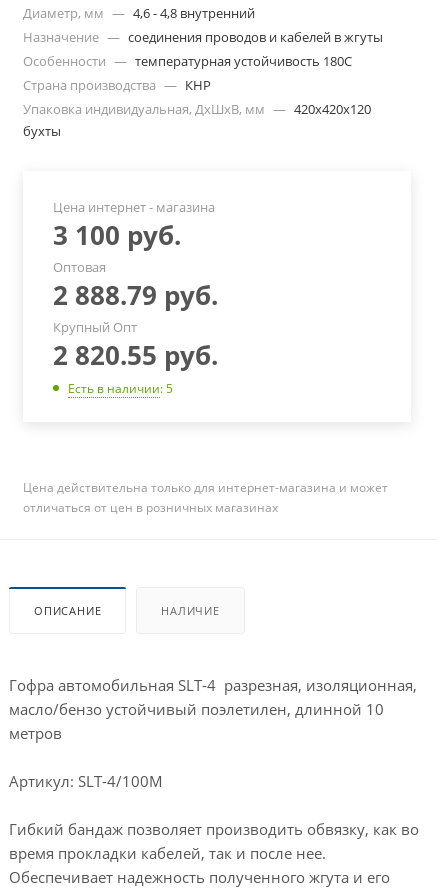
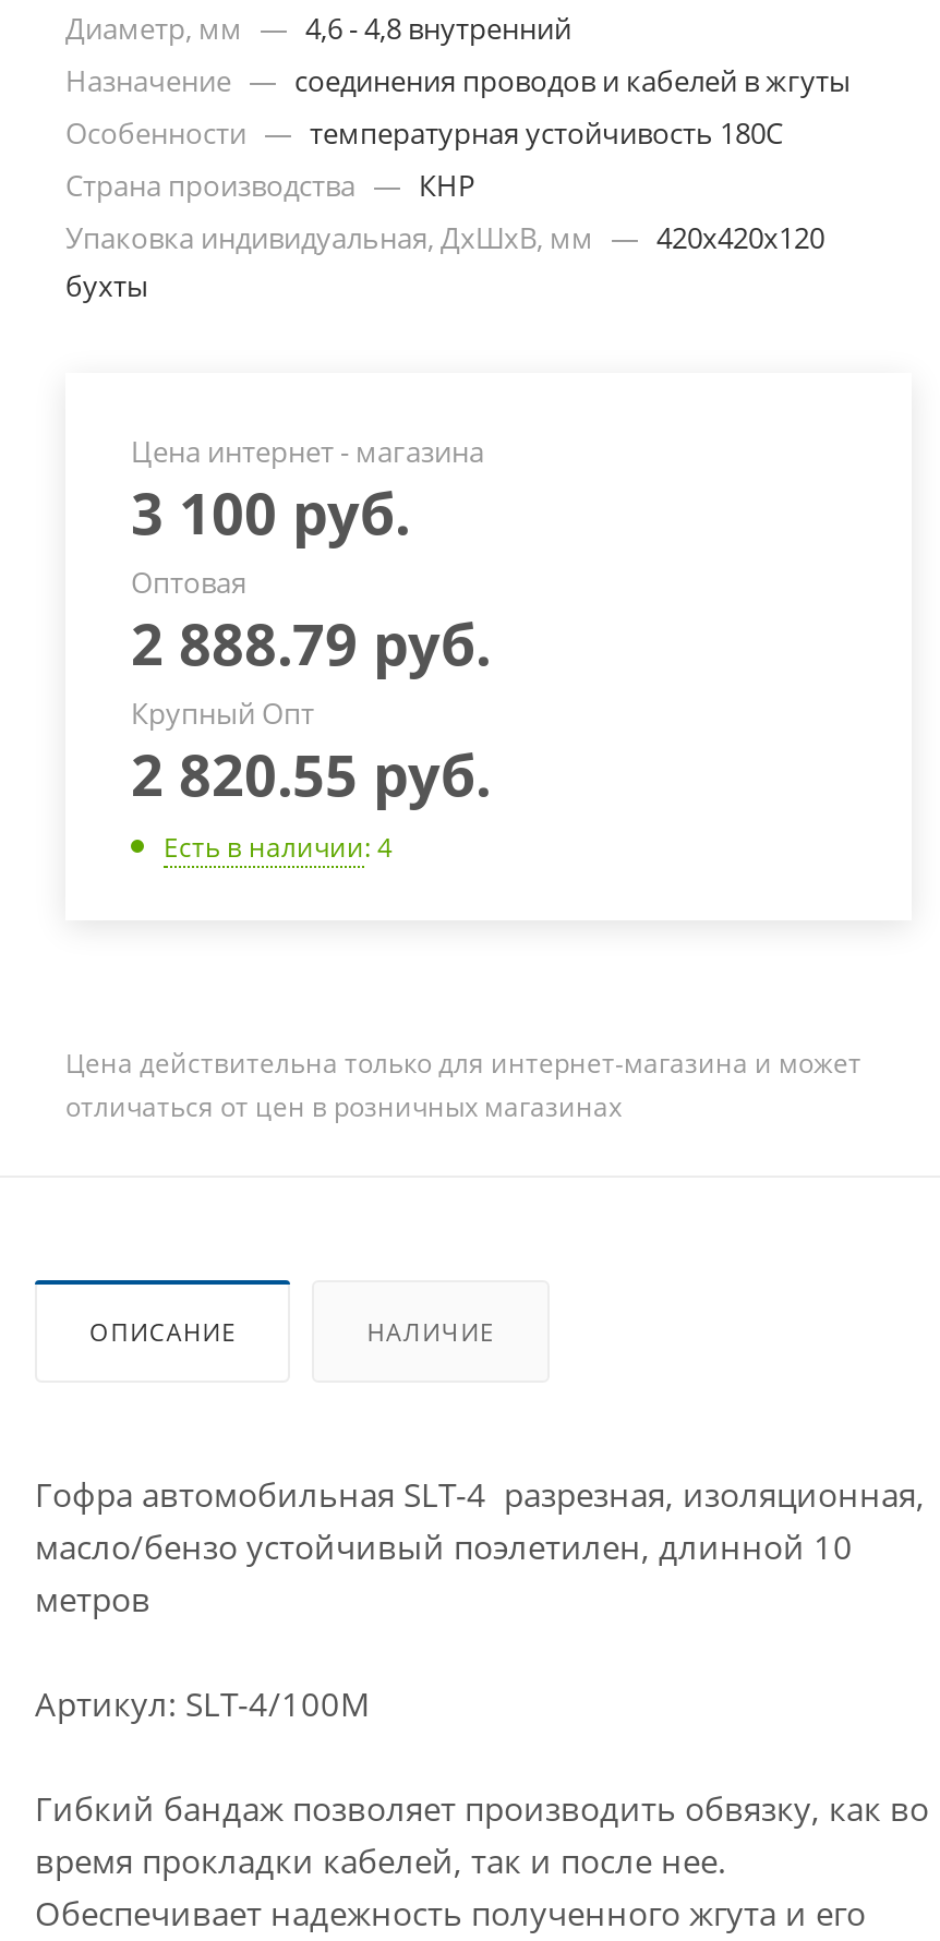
[68,380,173,397] Есть в наличии: 5 -> [164,830,393,867] Есть в наличии: 4

